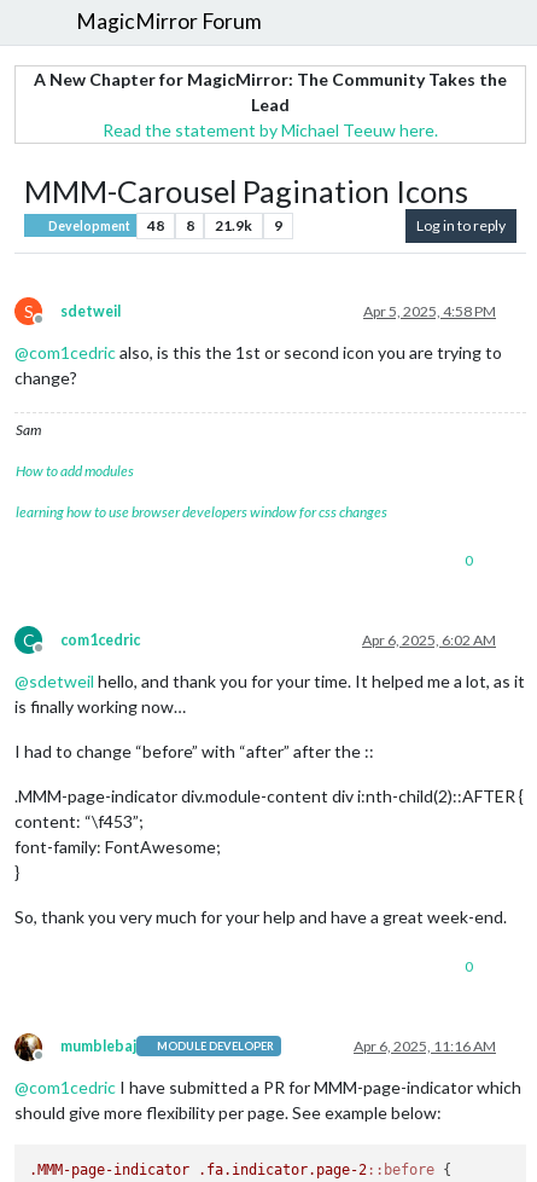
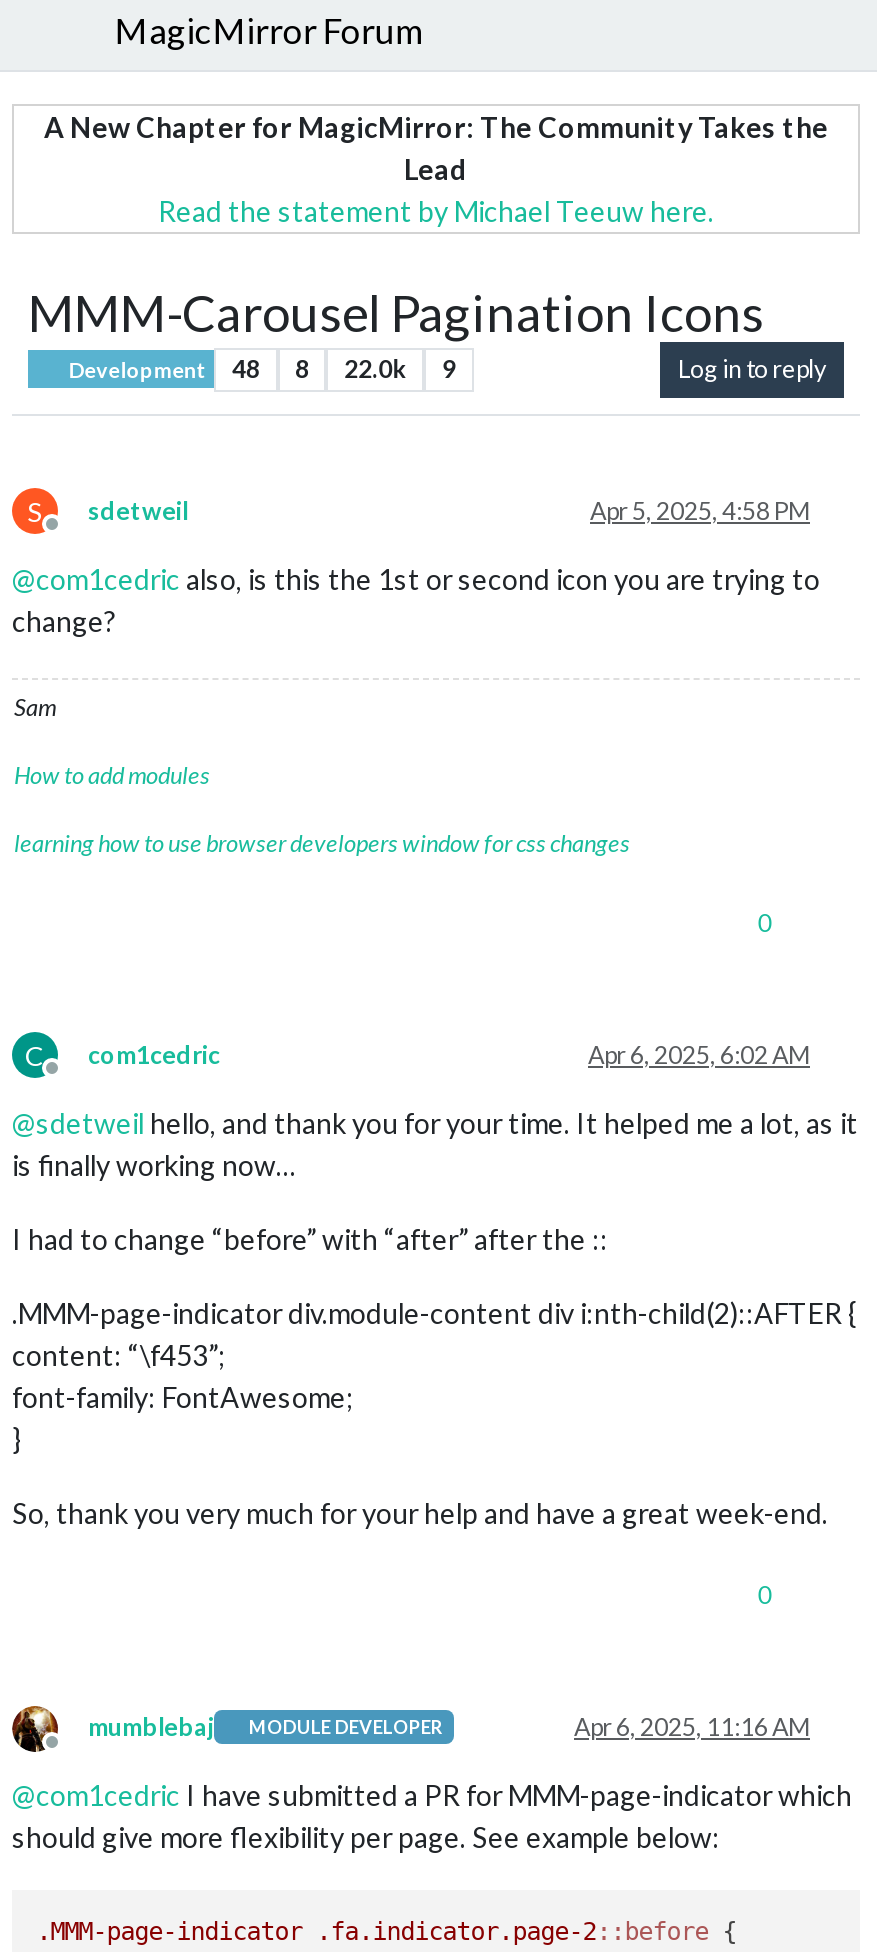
[46,216,282,234] Development 48 8 21.9k 9 -> [64,354,455,384] Development 48 8 22.0k 9

